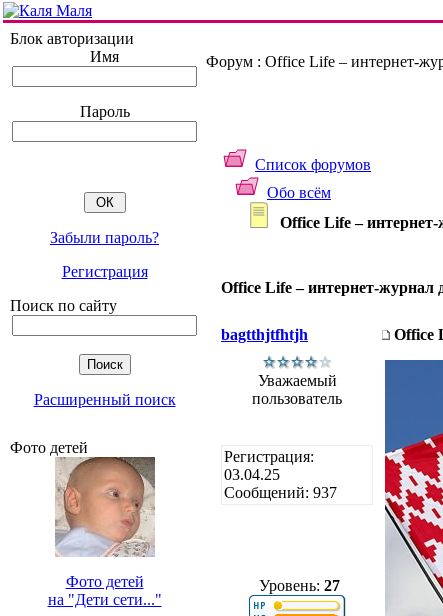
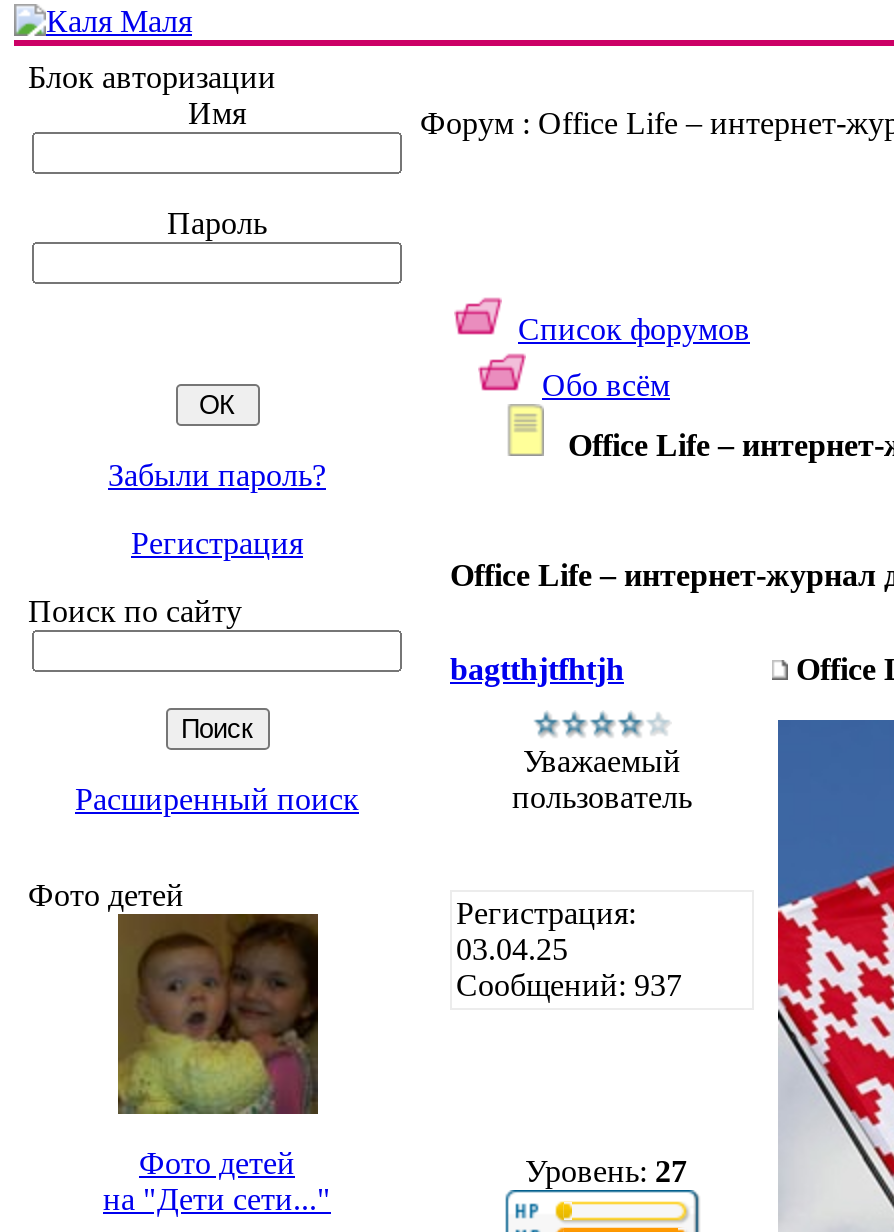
[55,457,156,557] [image] -> [116,914,320,1116] [image]

